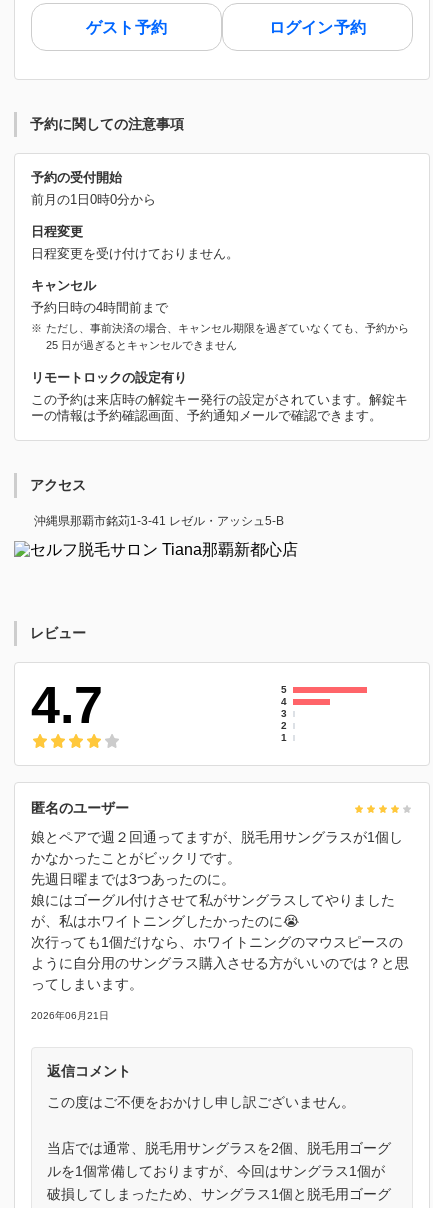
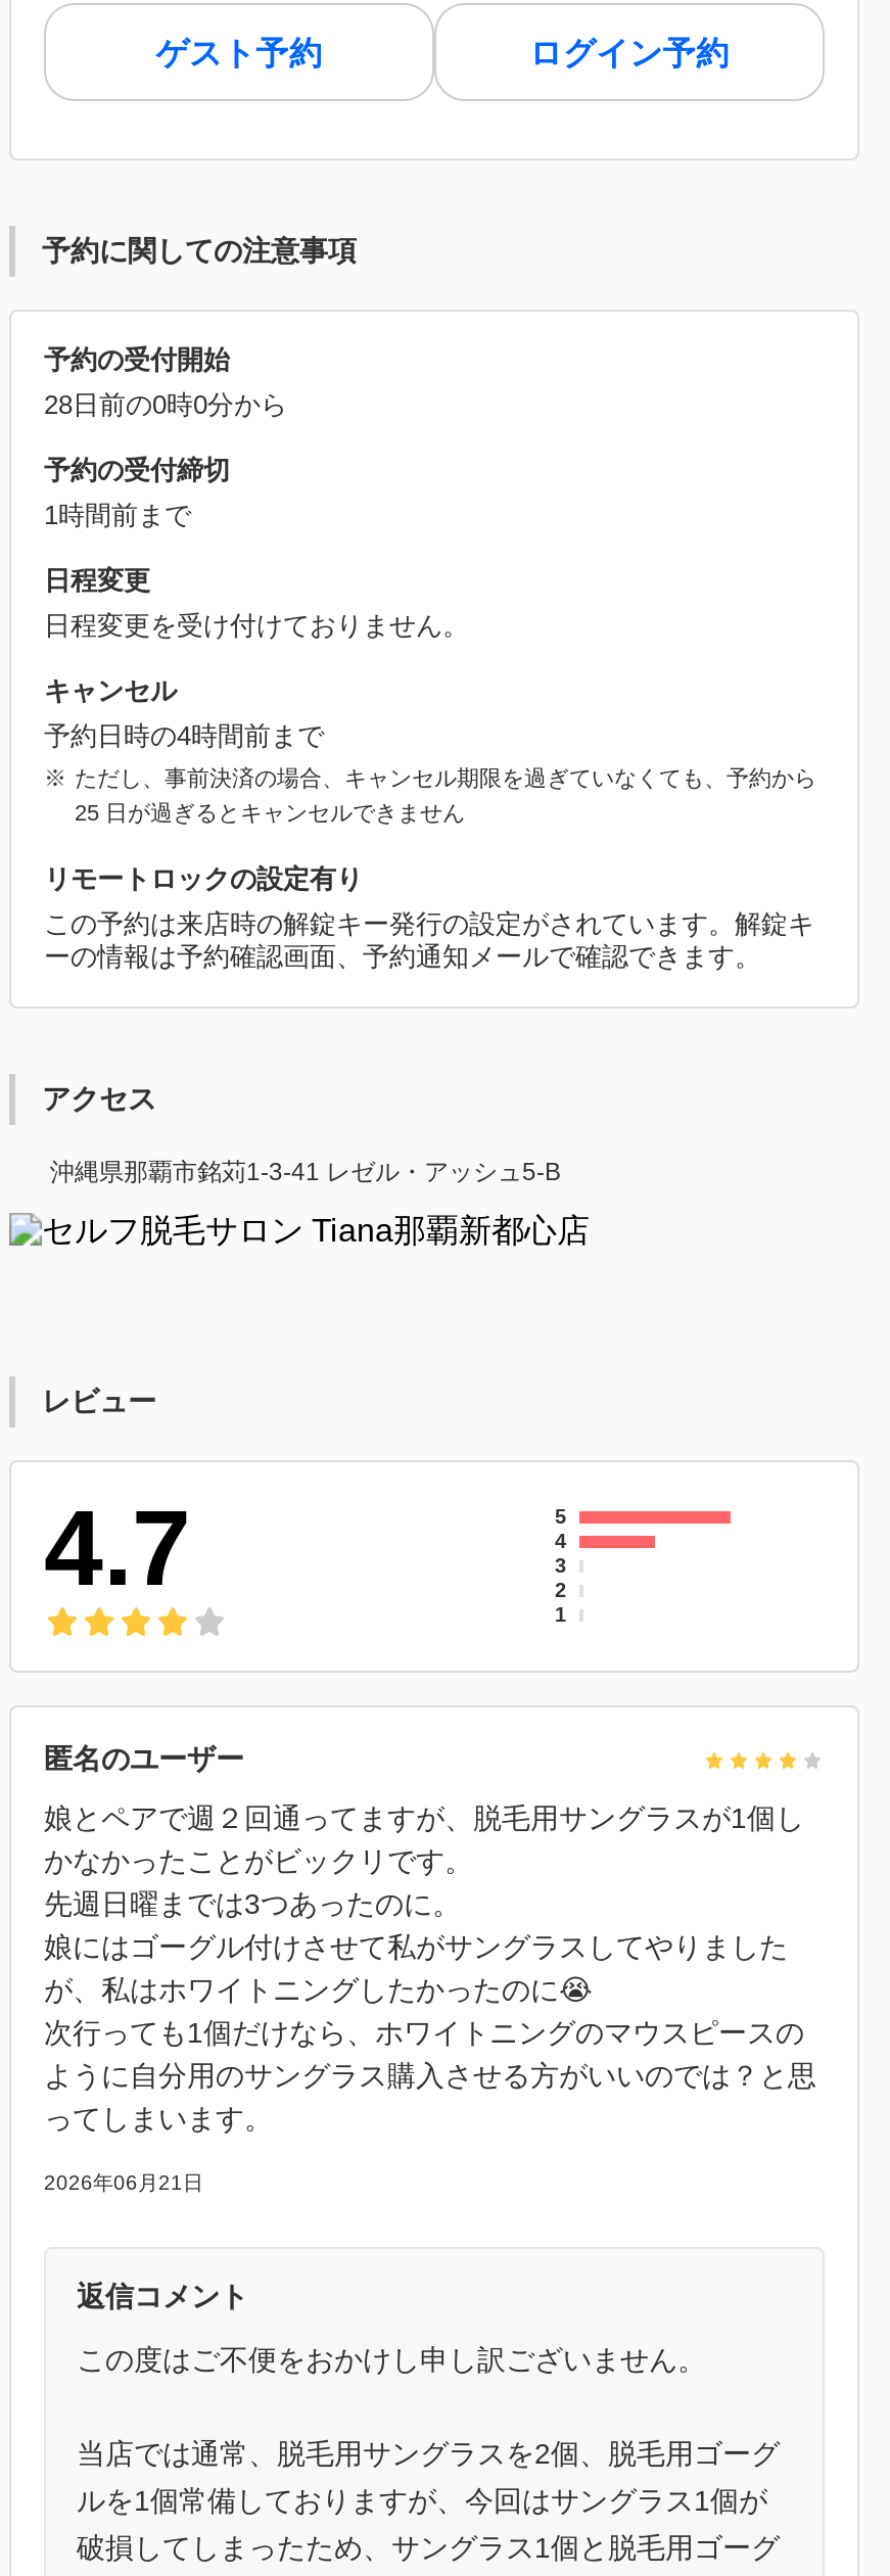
[31,192,156,207] 前月の1日0時0分から -> [44,390,287,531] 28日前の0時0分から | 予約の受付締切 | 1時間前まで

